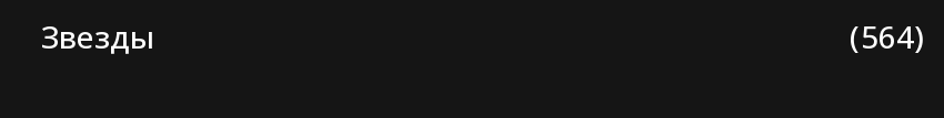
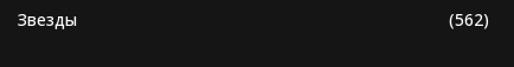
[850,15,925,56] (564) -> [449,8,489,31] (562)

